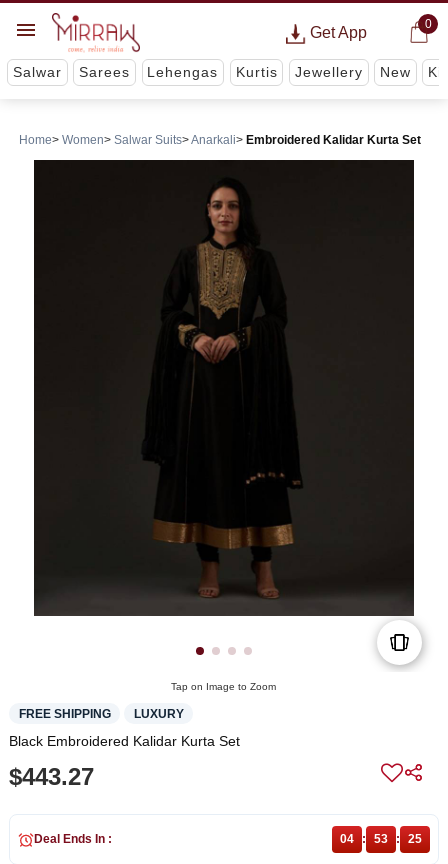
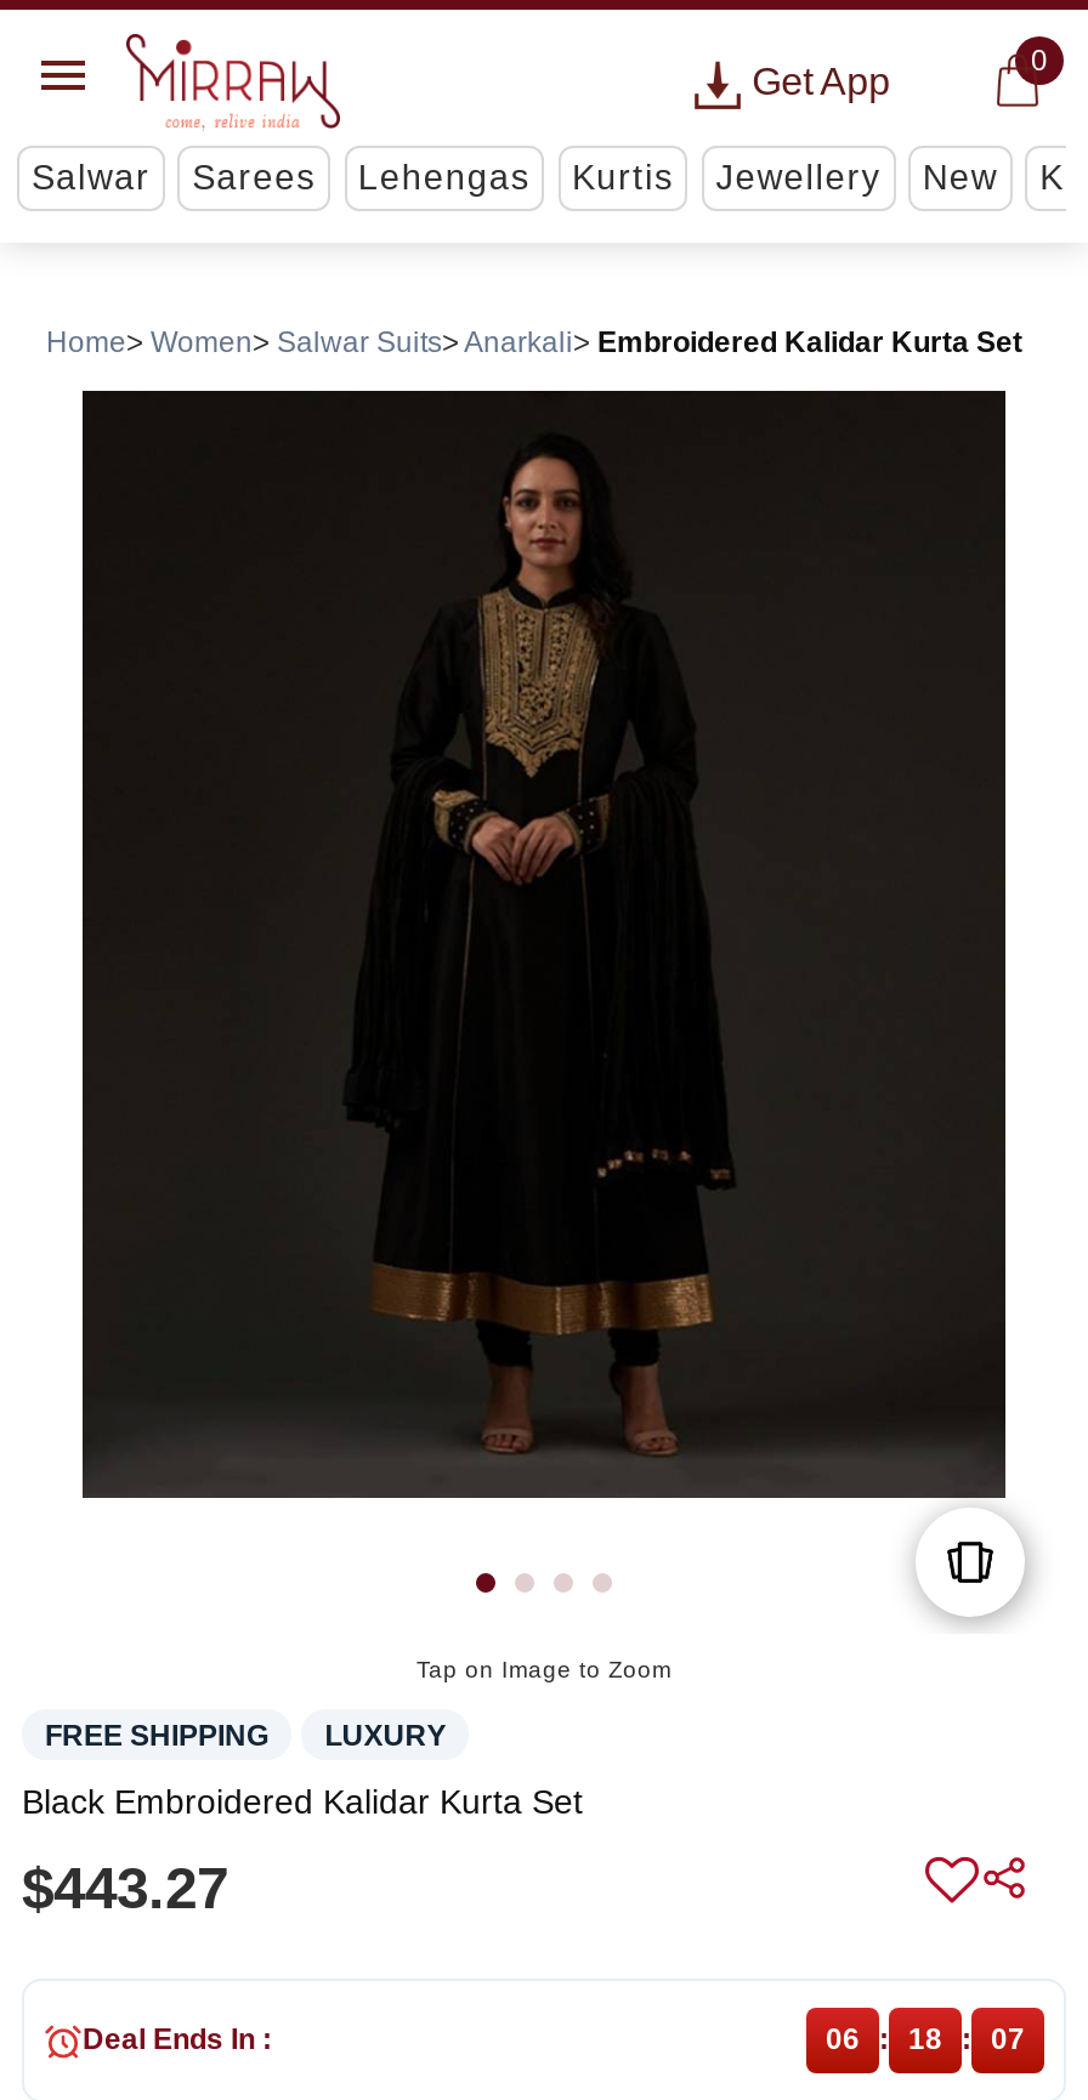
[340,832,422,846] 04 : 53 : 25 -> [826,2023,1025,2057] 06 : 18 : 07

